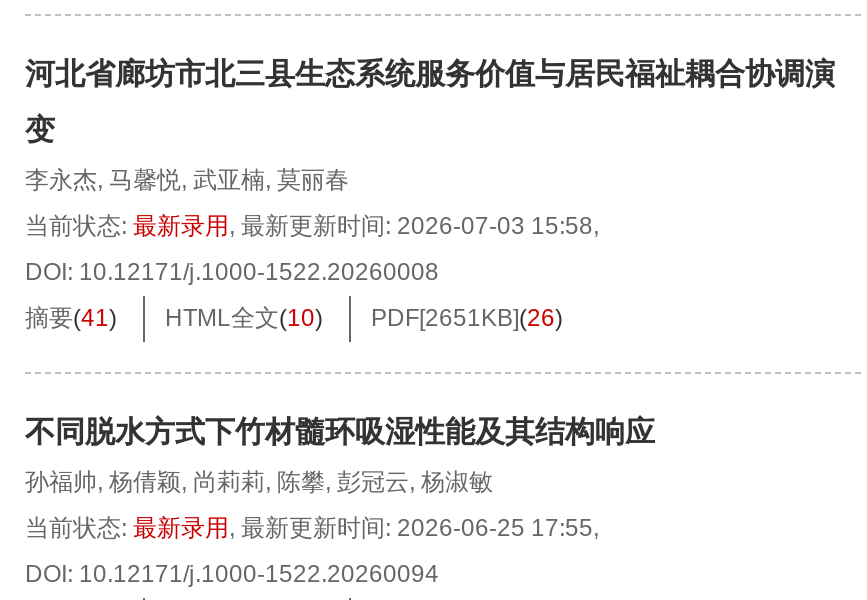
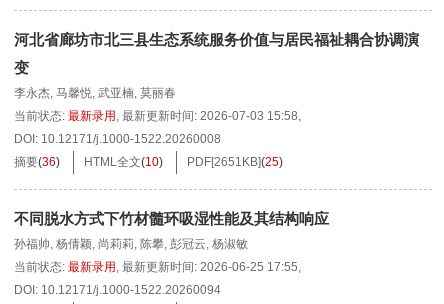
[25,304,117,332] 摘要(41) -> [14,155,60,169] 摘要(36)
[371,304,563,332] PDF[2651KB](26) -> [187,155,283,169] PDF[2651KB](25)

